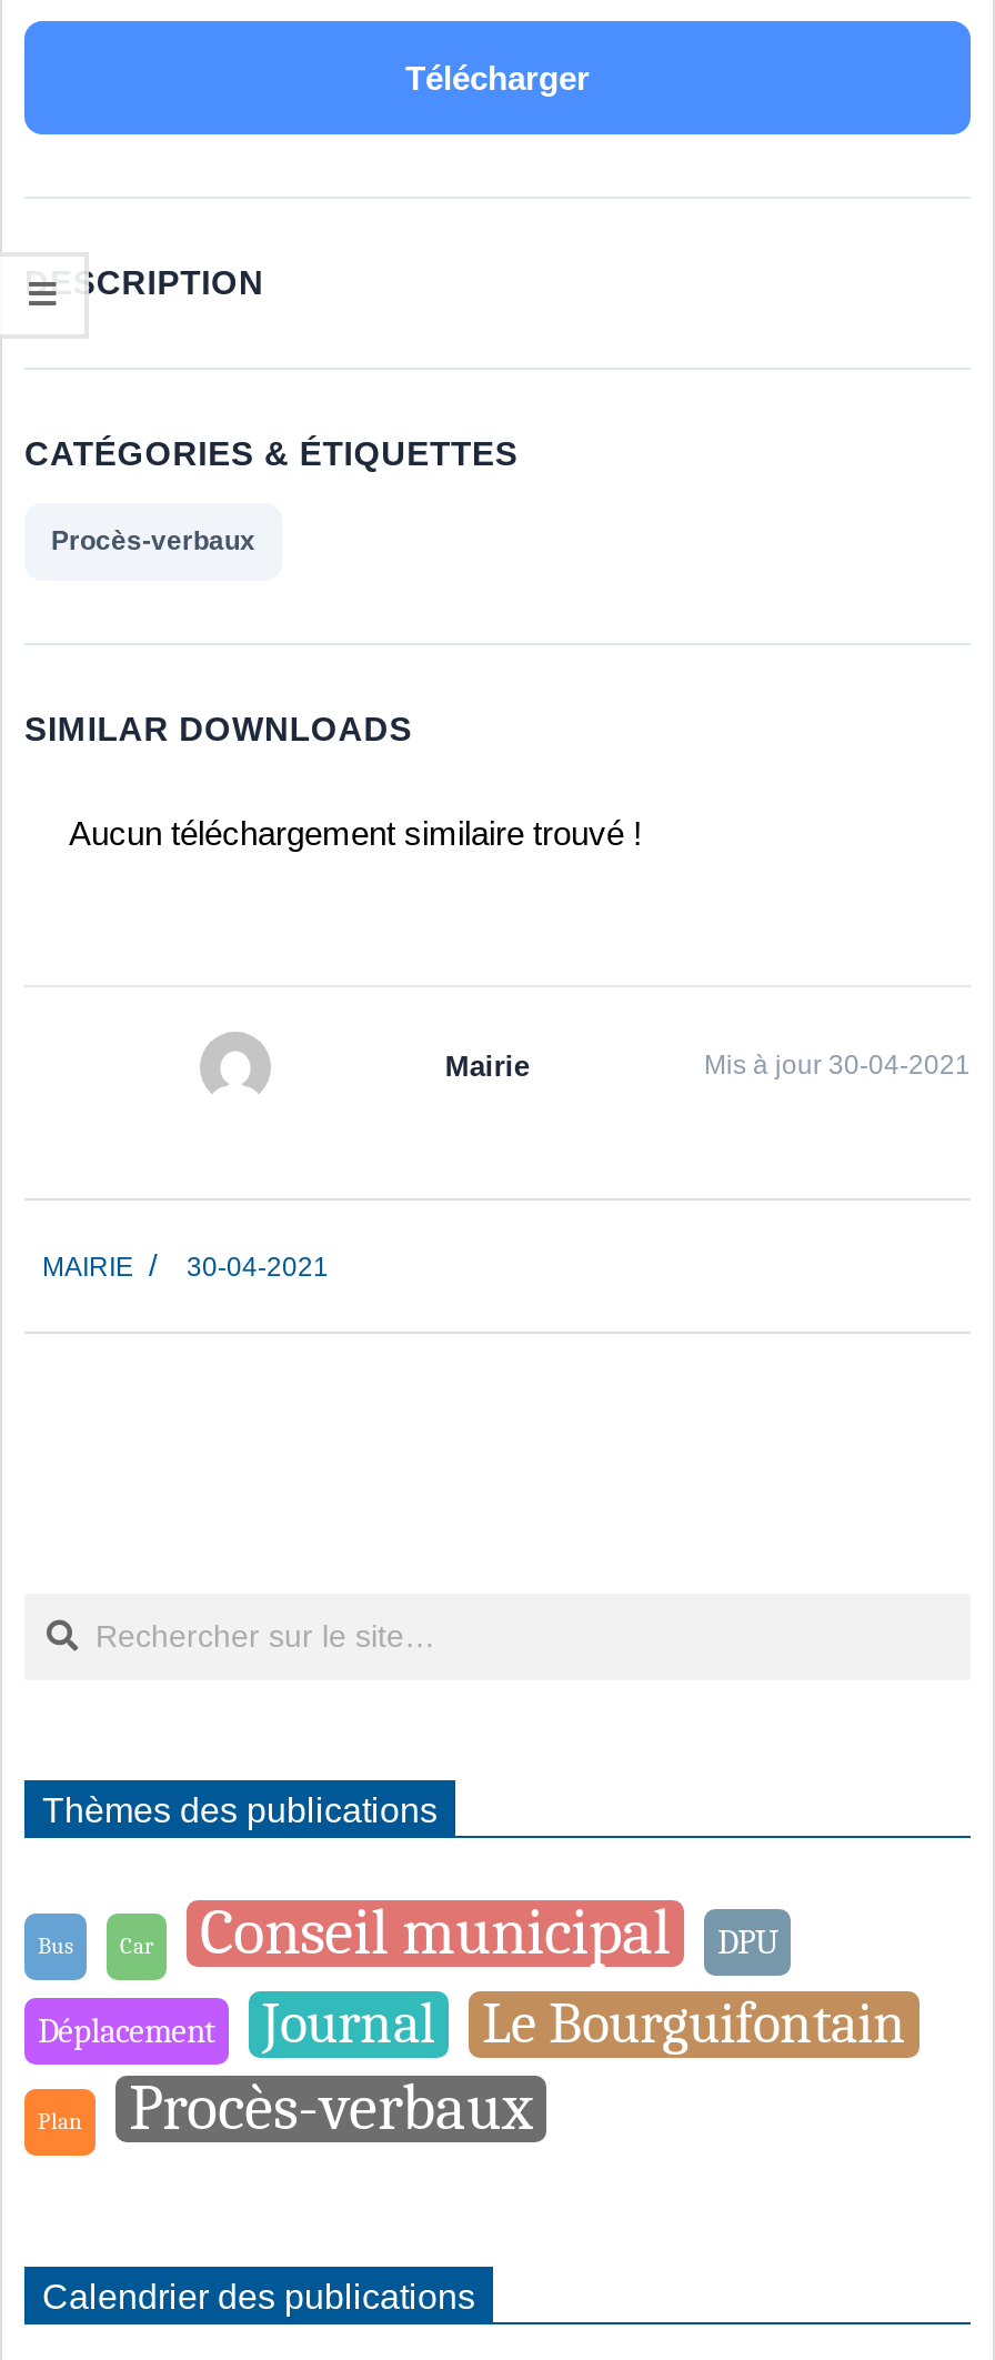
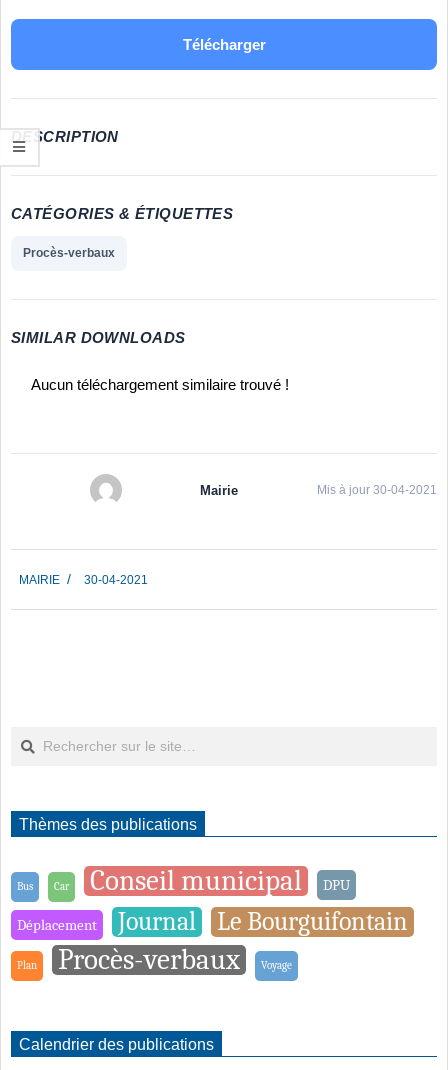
none -> [261,959,292,972] Voyage

